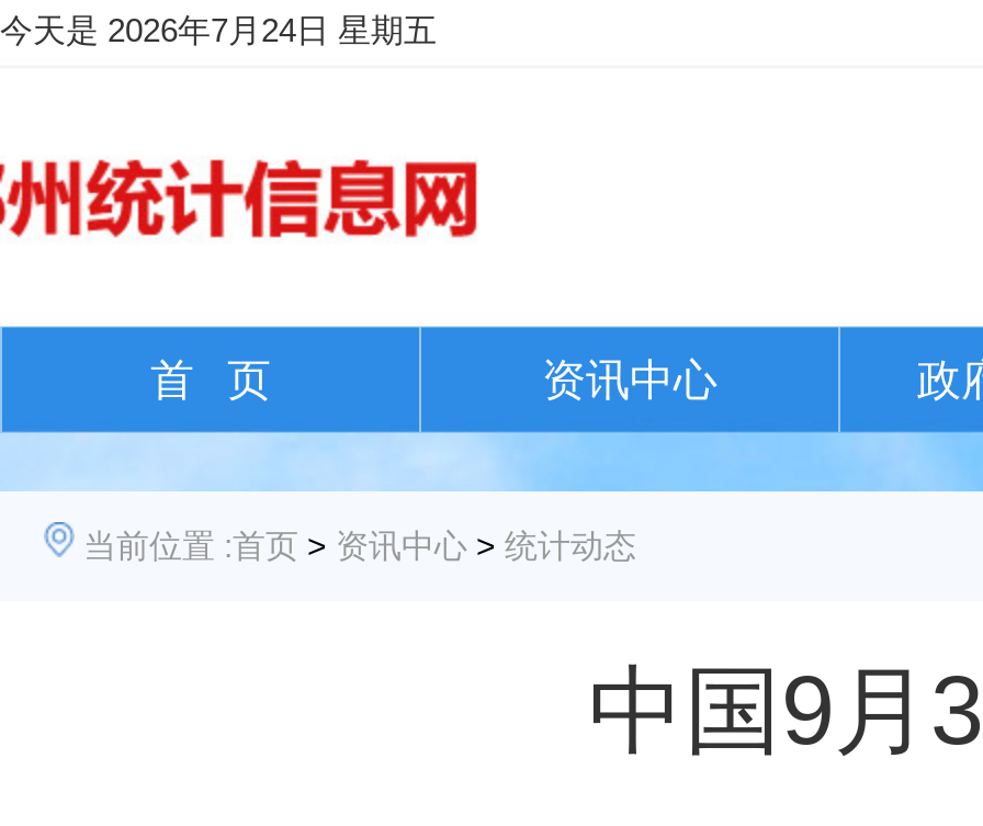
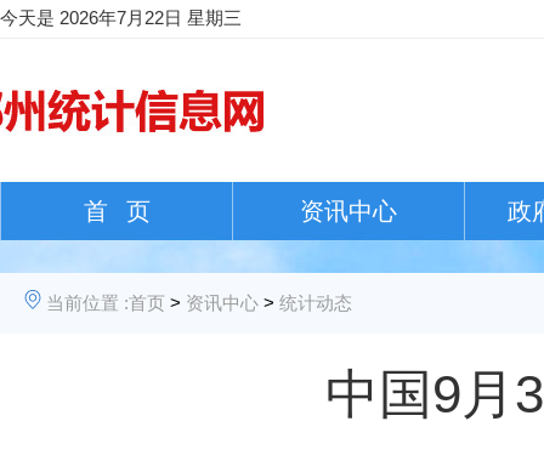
[0,11,437,48] 今天是2026年7月24日 星期五 -> [0,7,242,28] 今天是2026年7月22日 星期三

